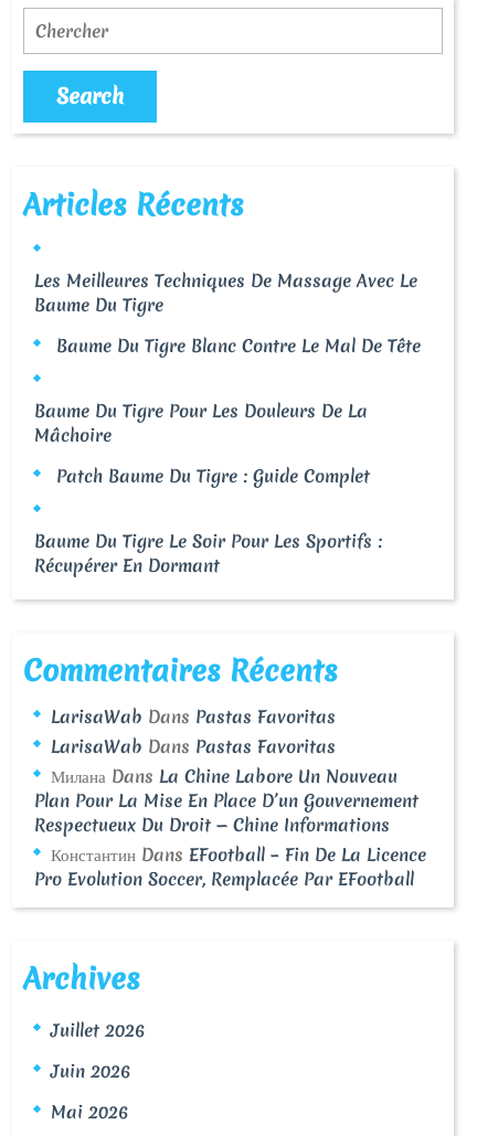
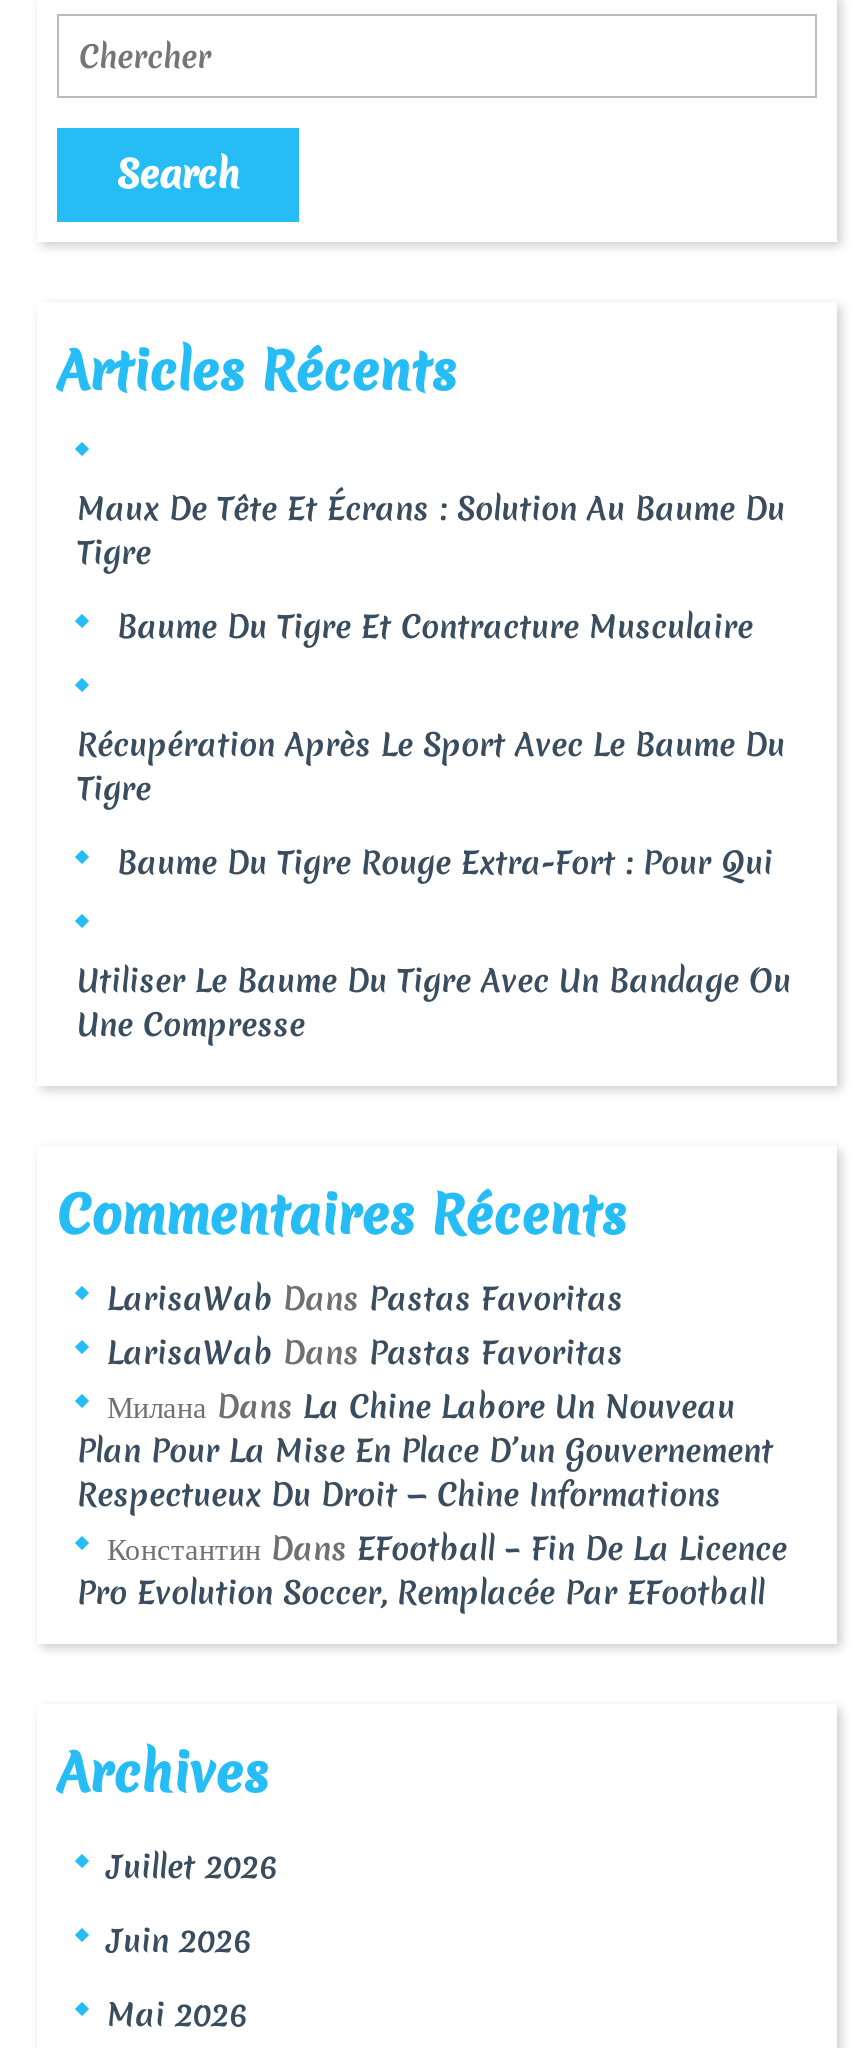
[34,268,417,317] Les Meilleures Techniques De Massage Avec Le | Baume Du Tigre -> [77,486,785,574] Maux De Tête Et Écrans : Solution Au Baume Du | Tigre
[56,334,421,358] Baume Du Tigre Blanc Contre Le Mal De Tête -> [117,604,753,648] Baume Du Tigre Et Contracture Musculaire
[34,399,368,447] Baume Du Tigre Pour Les Douleurs De La | Mâchoire -> [77,722,785,810] Récupération Après Le Sport Avec Le Baume Du | Tigre
[56,464,370,488] Patch Baume Du Tigre : Guide Complet -> [117,840,773,884] Baume Du Tigre Rouge Extra-Fort : Pour Qui
[34,529,382,578] Baume Du Tigre Le Soir Pour Les Sportifs : | Récupérer En Dormant -> [77,958,791,1046] Utiliser Le Baume Du Tigre Avec Un Bandage Ou | Une Compresse

